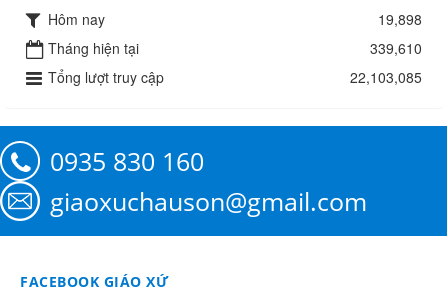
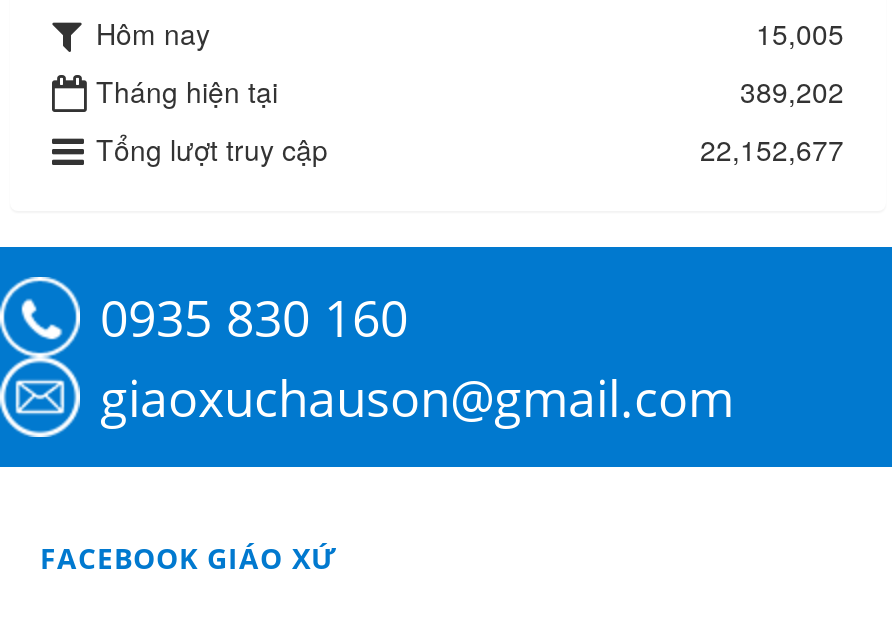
[378,9,422,29] 19,898 -> [756,14,844,54] 15,005
[370,38,422,58] 339,610 -> [740,72,844,112] 389,202
[350,67,422,87] 22,103,085 -> [700,130,844,170] 22,152,677

